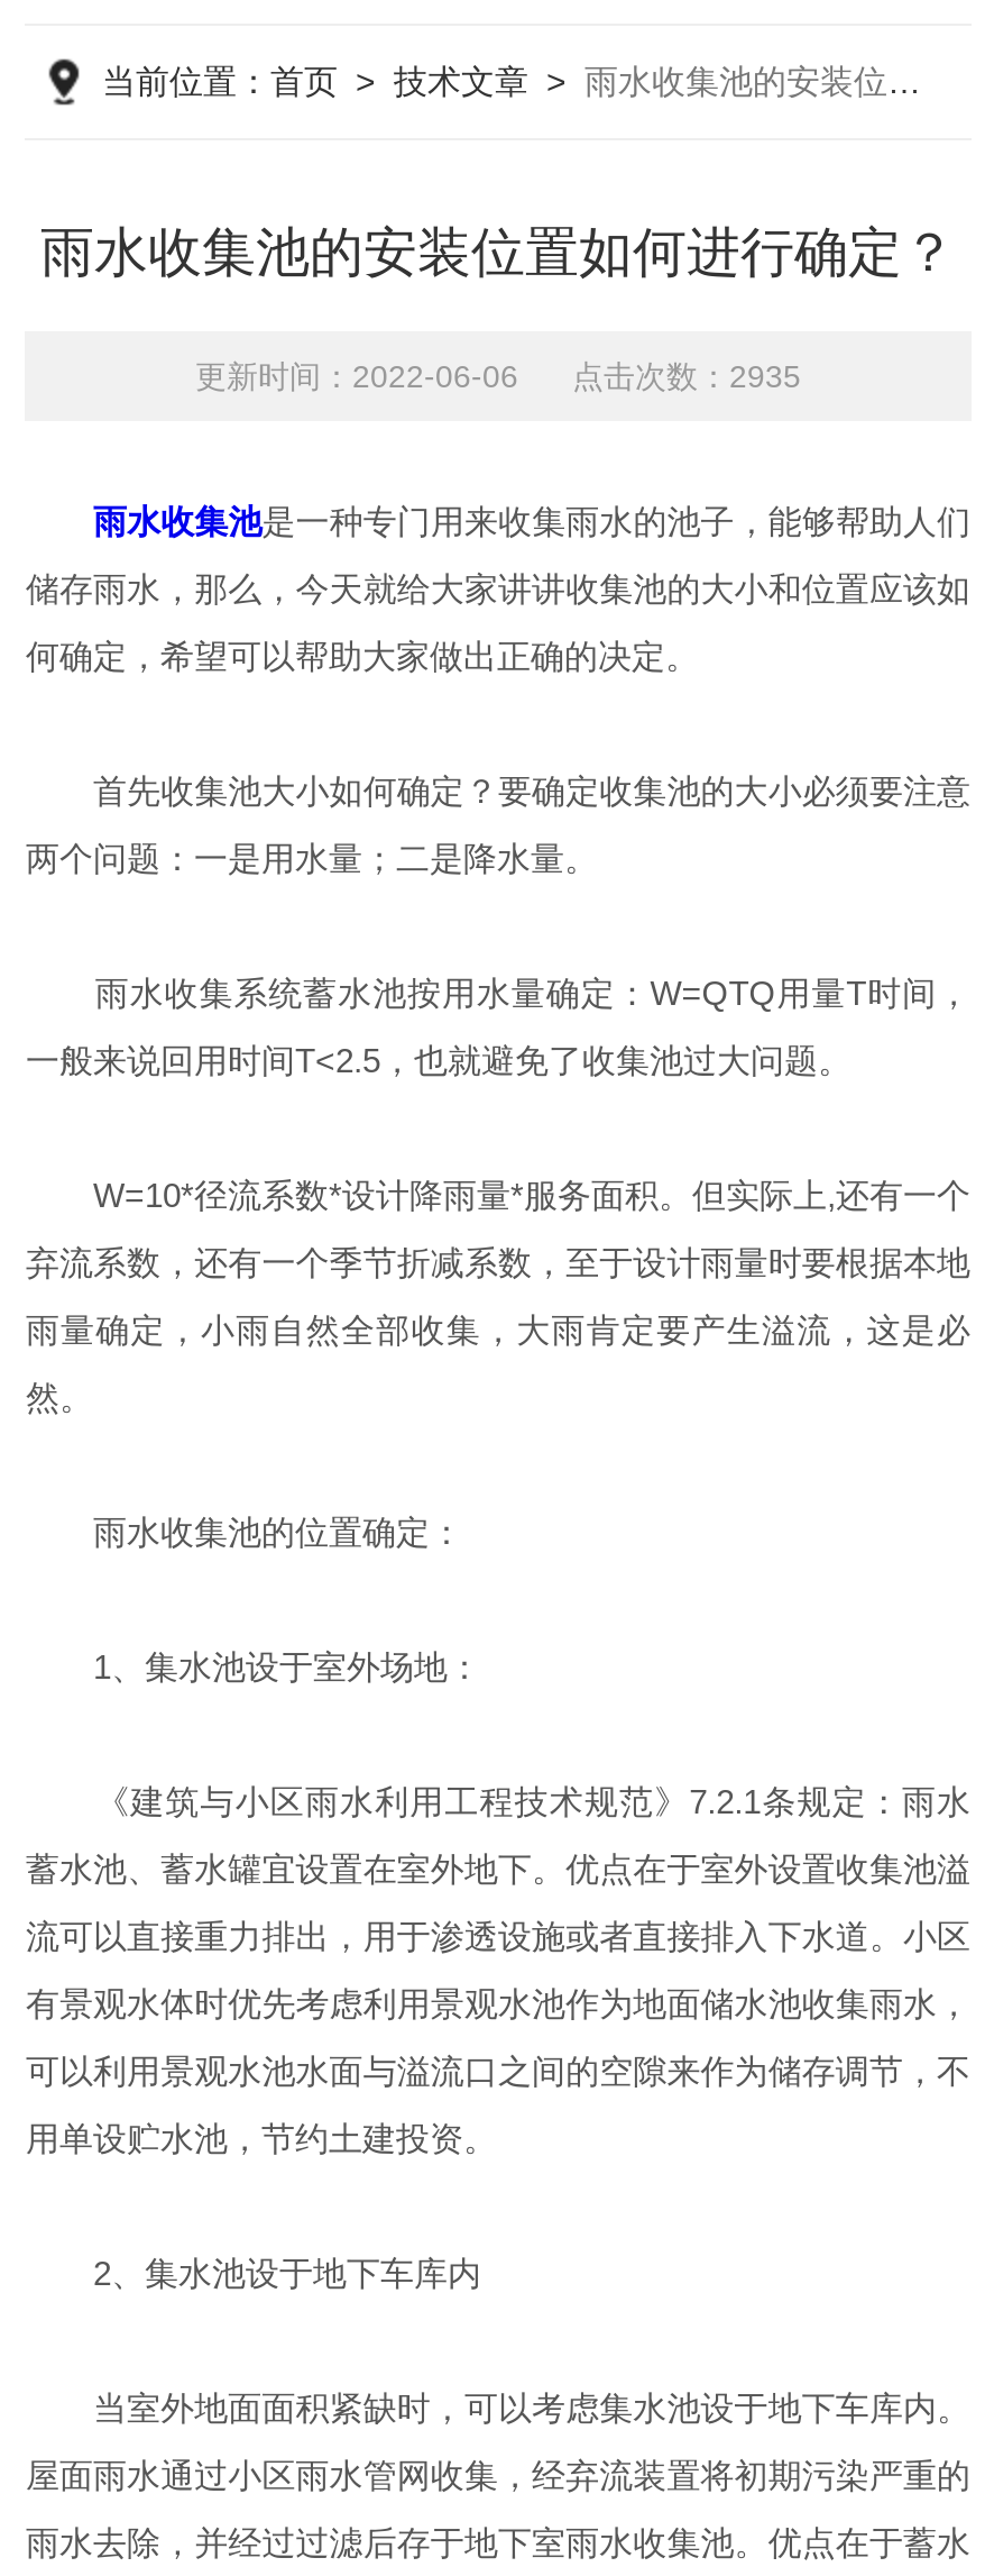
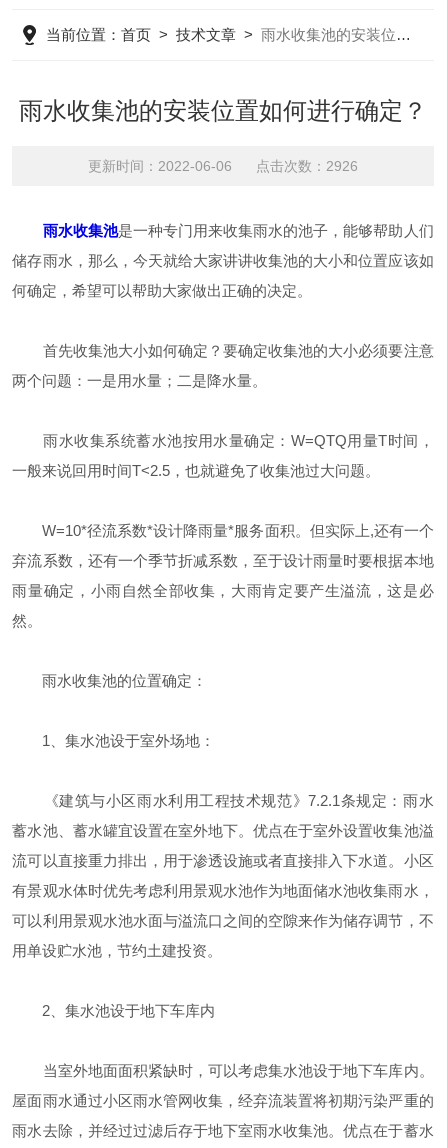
[195,358,801,394] 更新时间：2022-06-06 点击次数：2935 -> [88,158,358,174] 更新时间：2022-06-06 点击次数：2926

